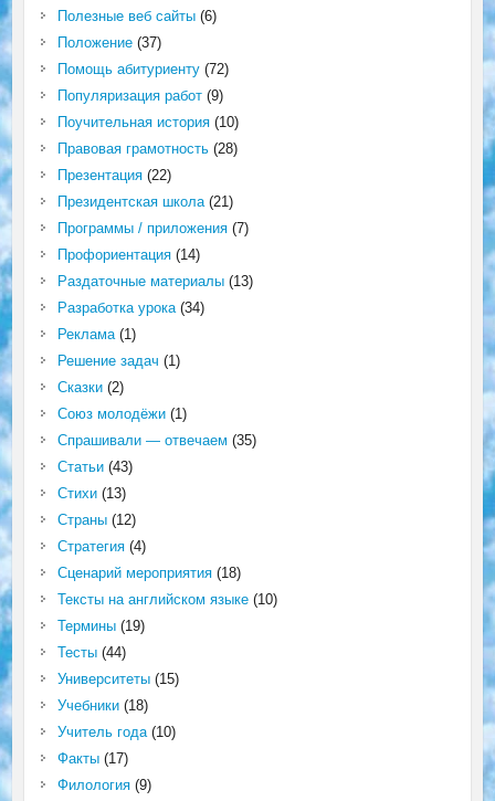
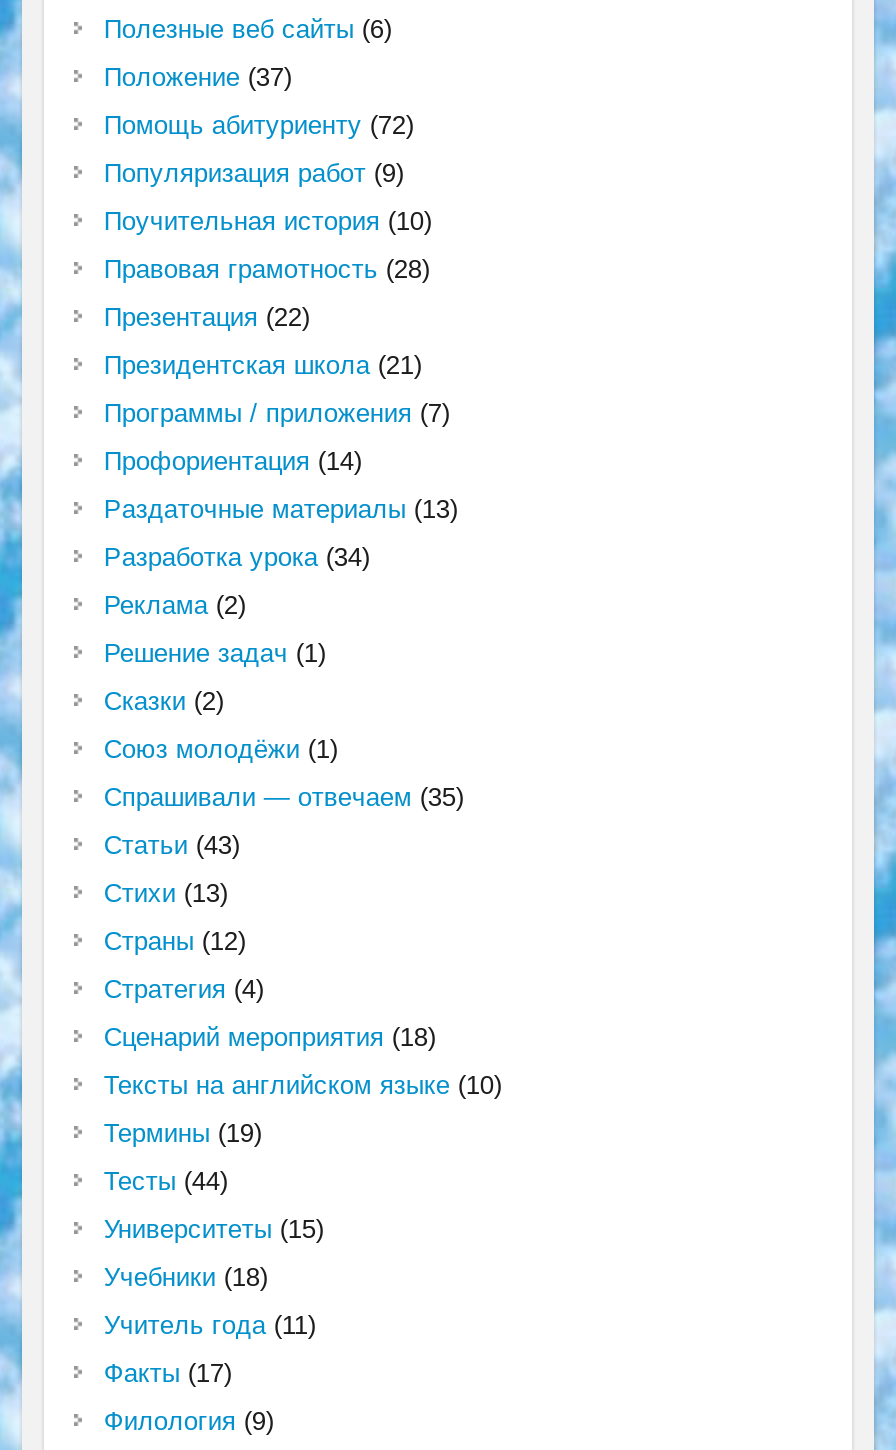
[57,326,136,342] Реклама (1) -> [104,590,246,620] Реклама (2)
[57,724,175,740] Учитель года (10) -> [104,1310,316,1340] Учитель года (11)

